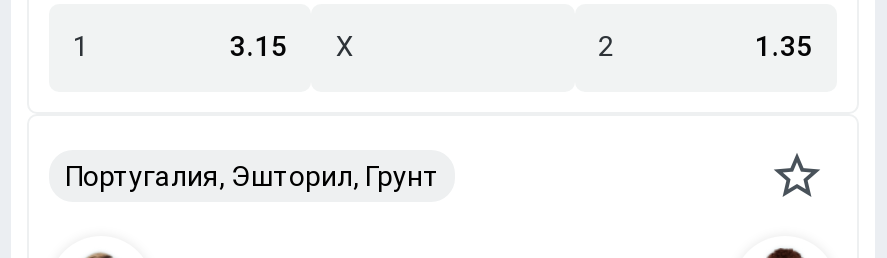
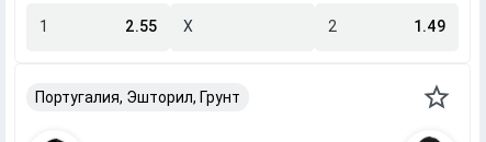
[230,30,354,62] 3.15 X -> [125,17,194,35] 2.55 X
[755,30,813,62] 1.35 -> [414,17,445,35] 1.49

